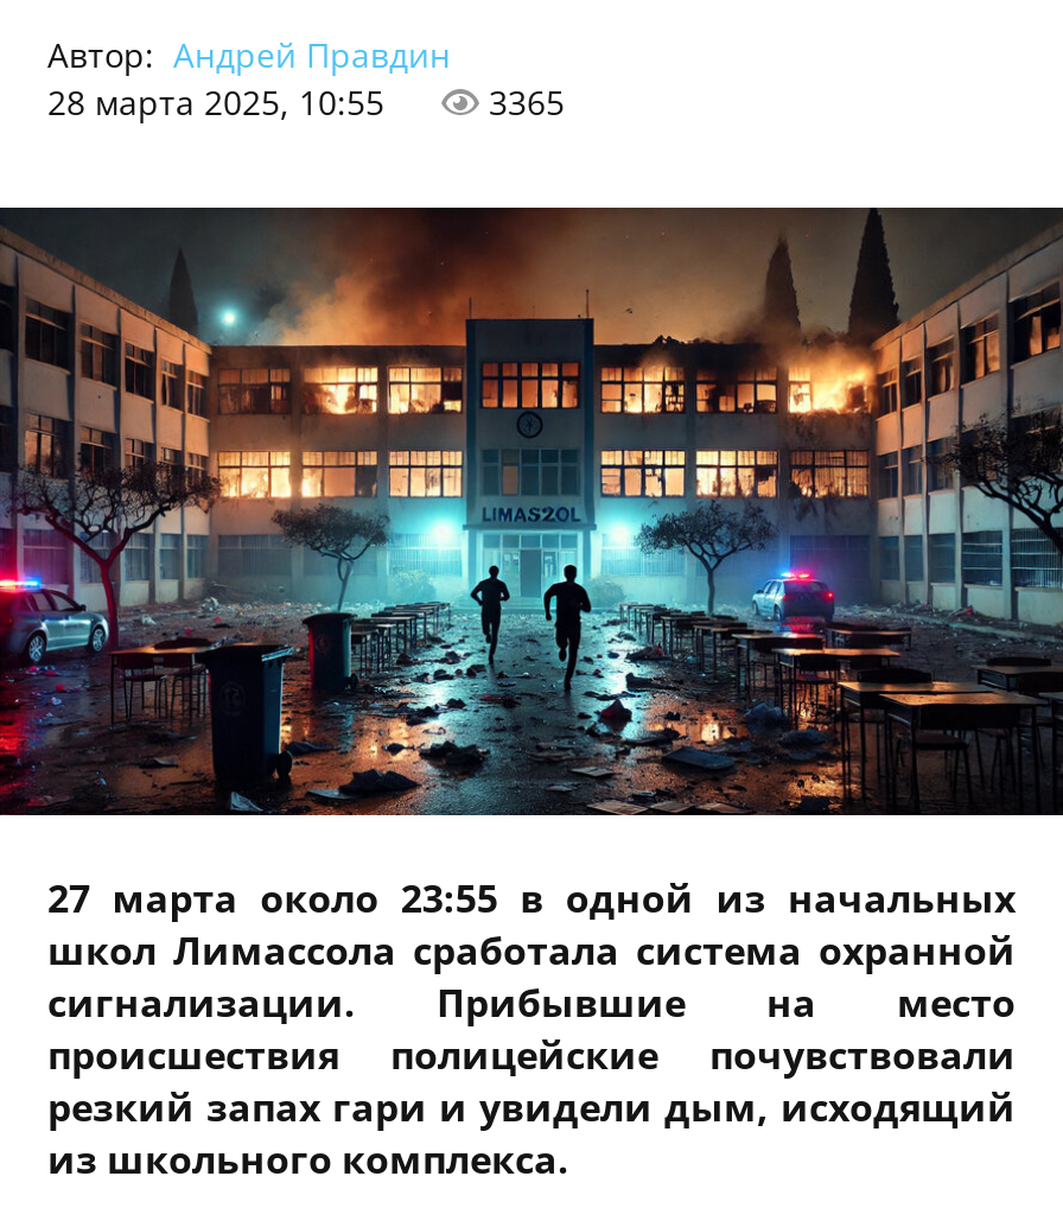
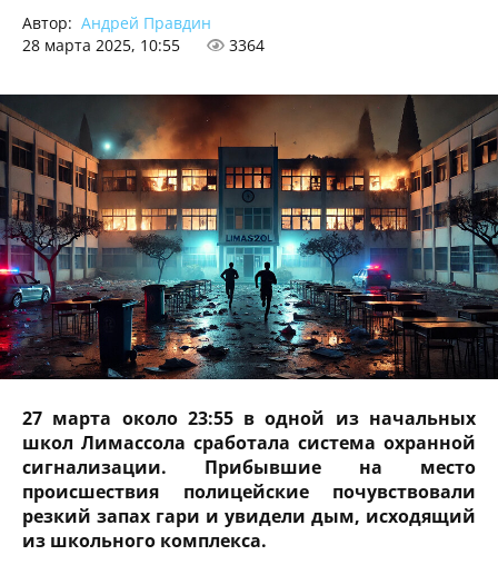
[489,79,565,124] 3365 -> [229,34,265,55] 3364

